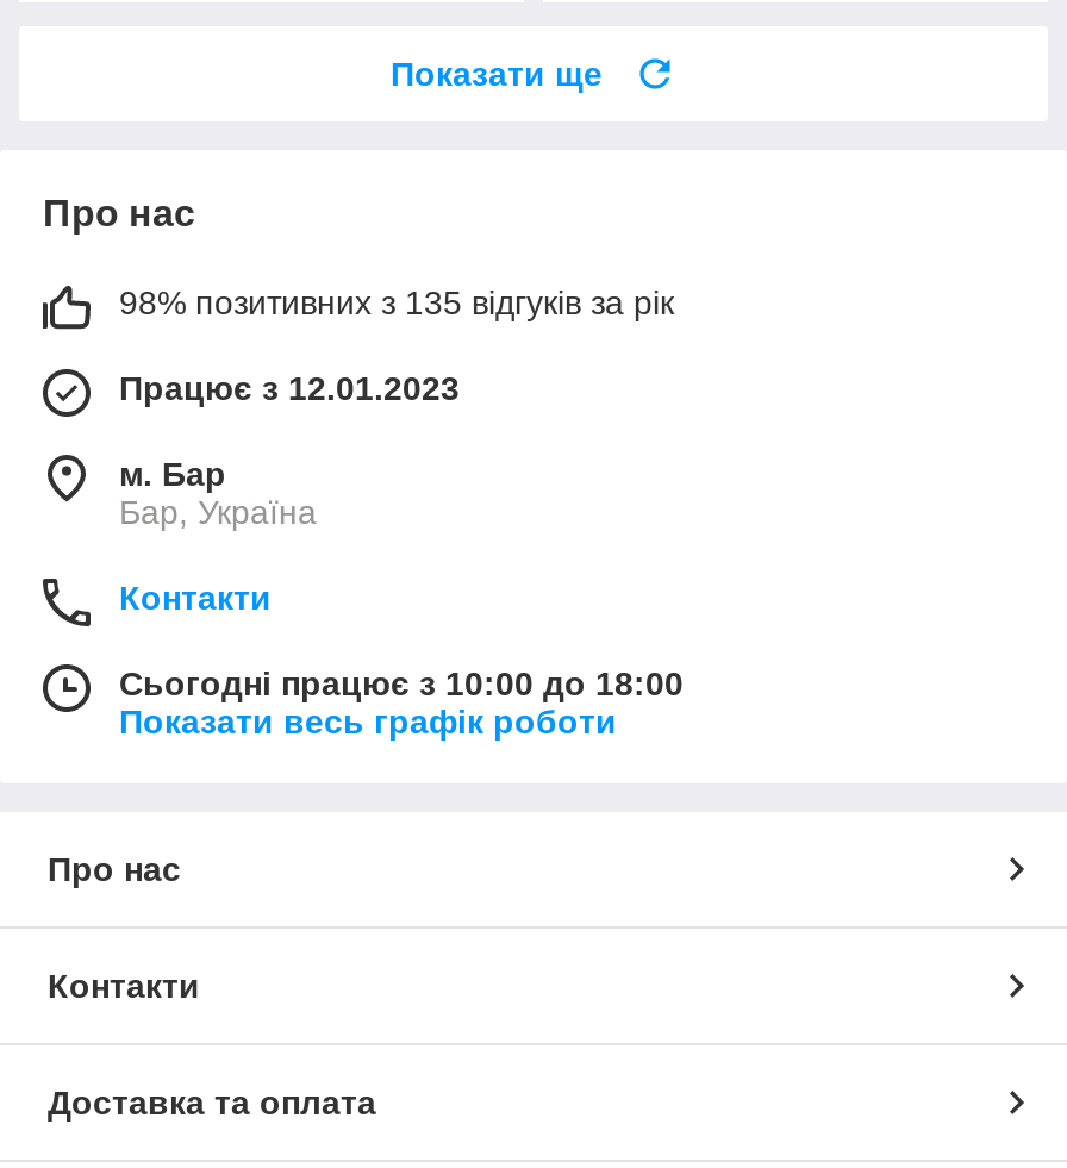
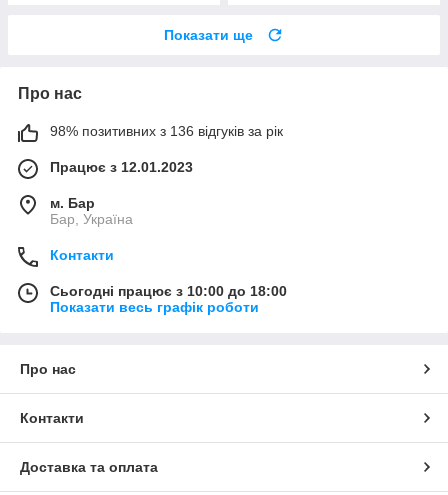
[119,283,674,321] 98% позитивних з 135 відгуків за рік -> [50,123,283,139] 98% позитивних з 136 відгуків за рік

